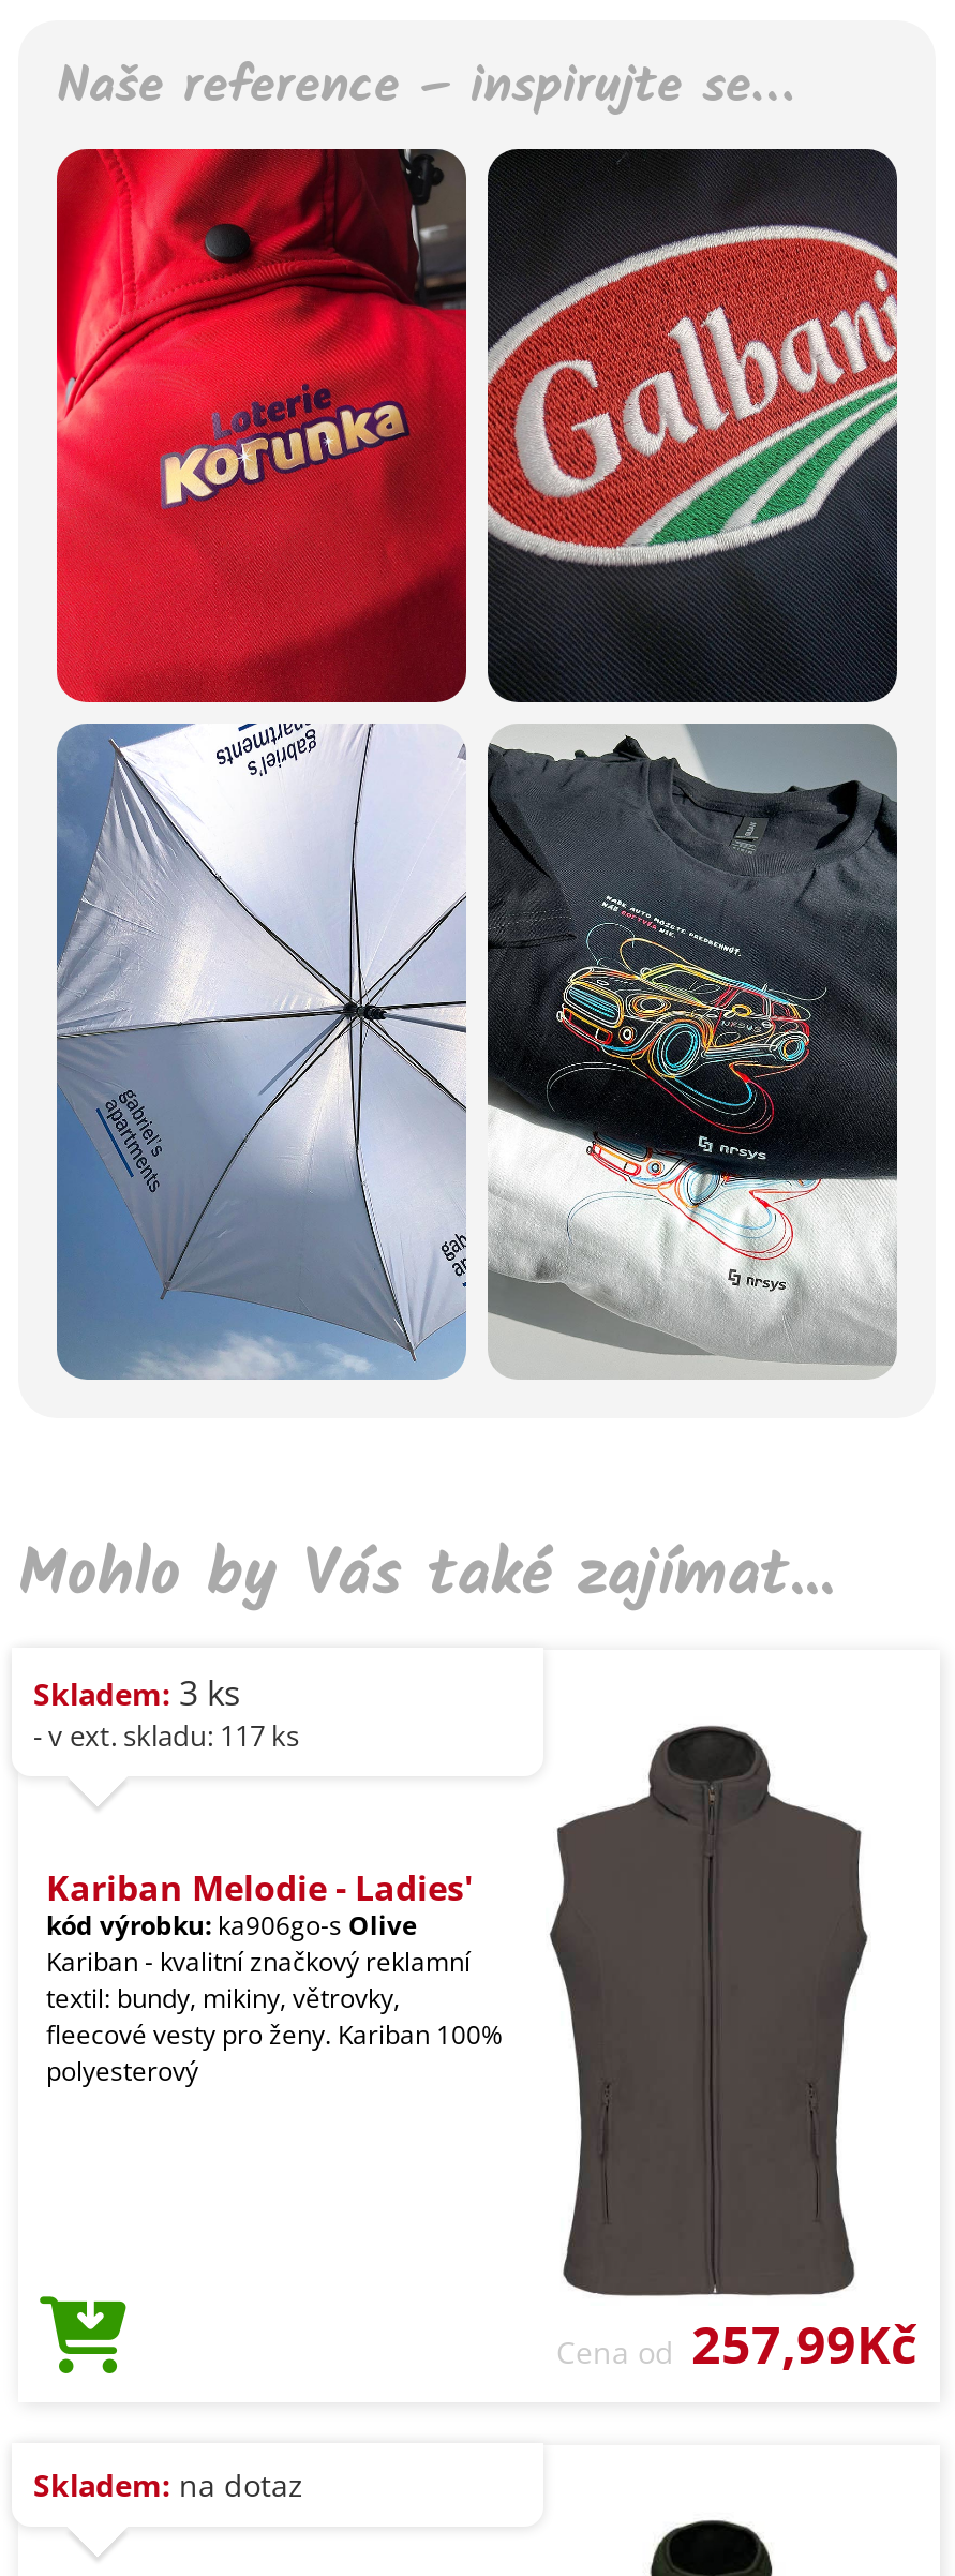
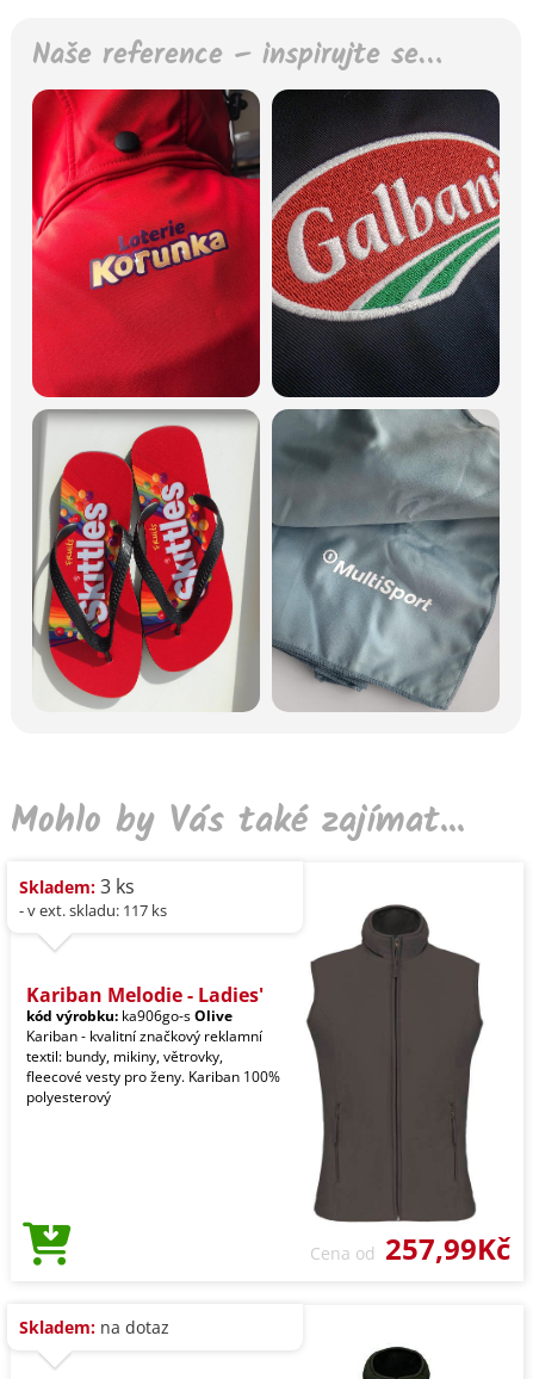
[55,724,466,1382] [image] -> [32,408,260,713] [image]
[486,724,897,1373] [image] -> [272,408,500,711] [image]

